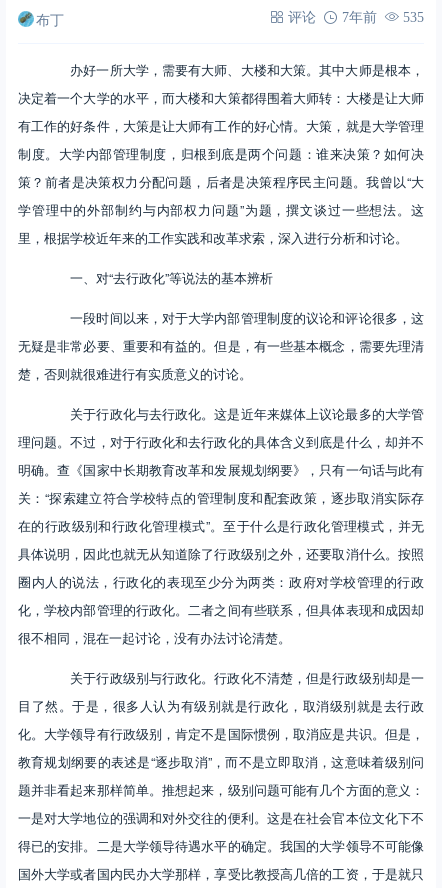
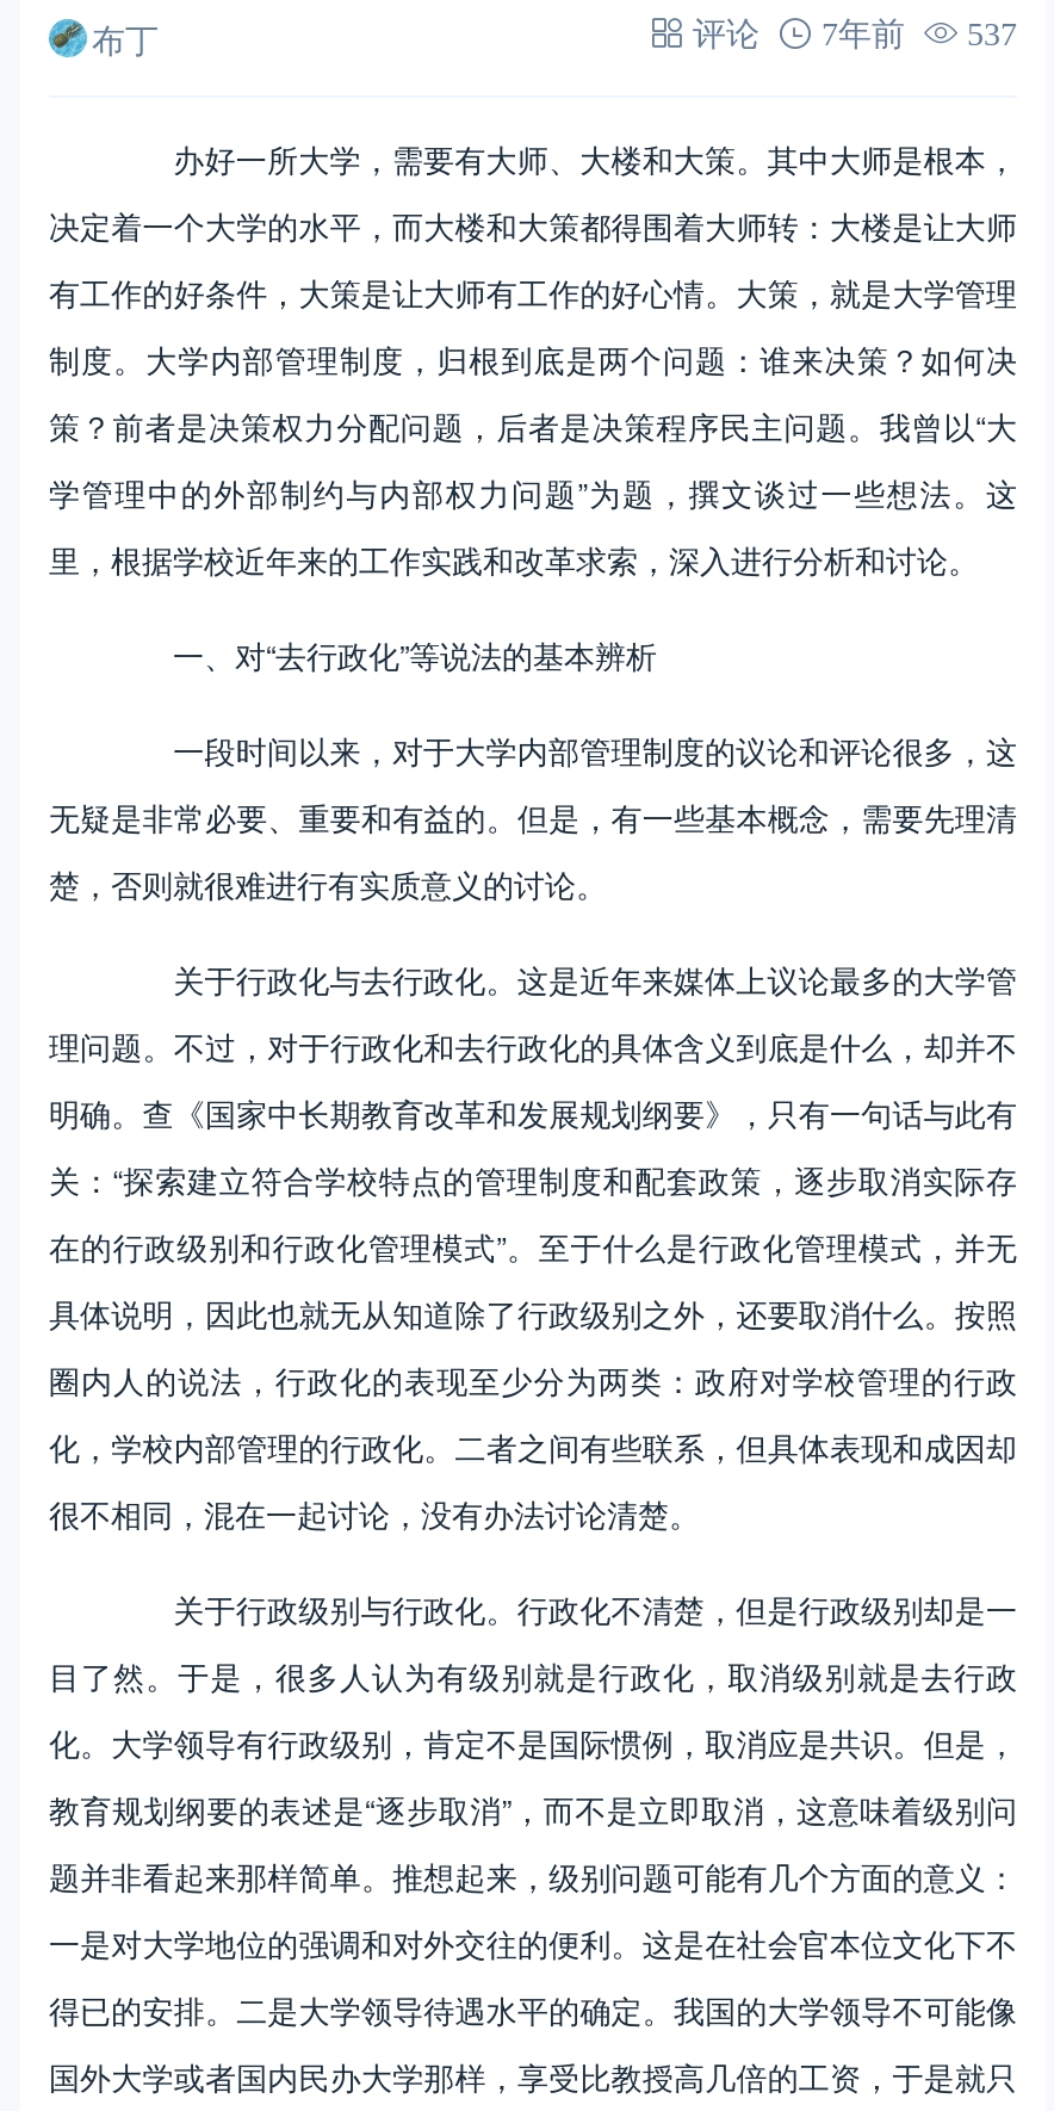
[288,10,424,24] 评论 7年前 535 -> [693,17,1017,50] 评论 7年前 537

